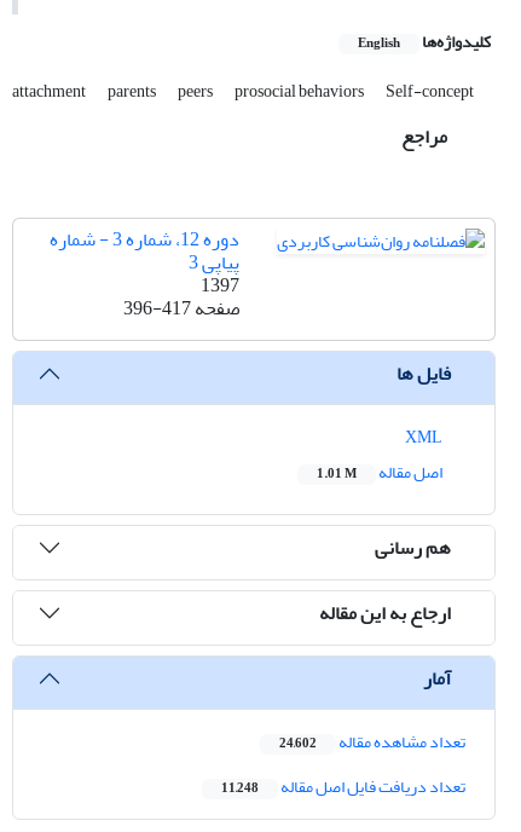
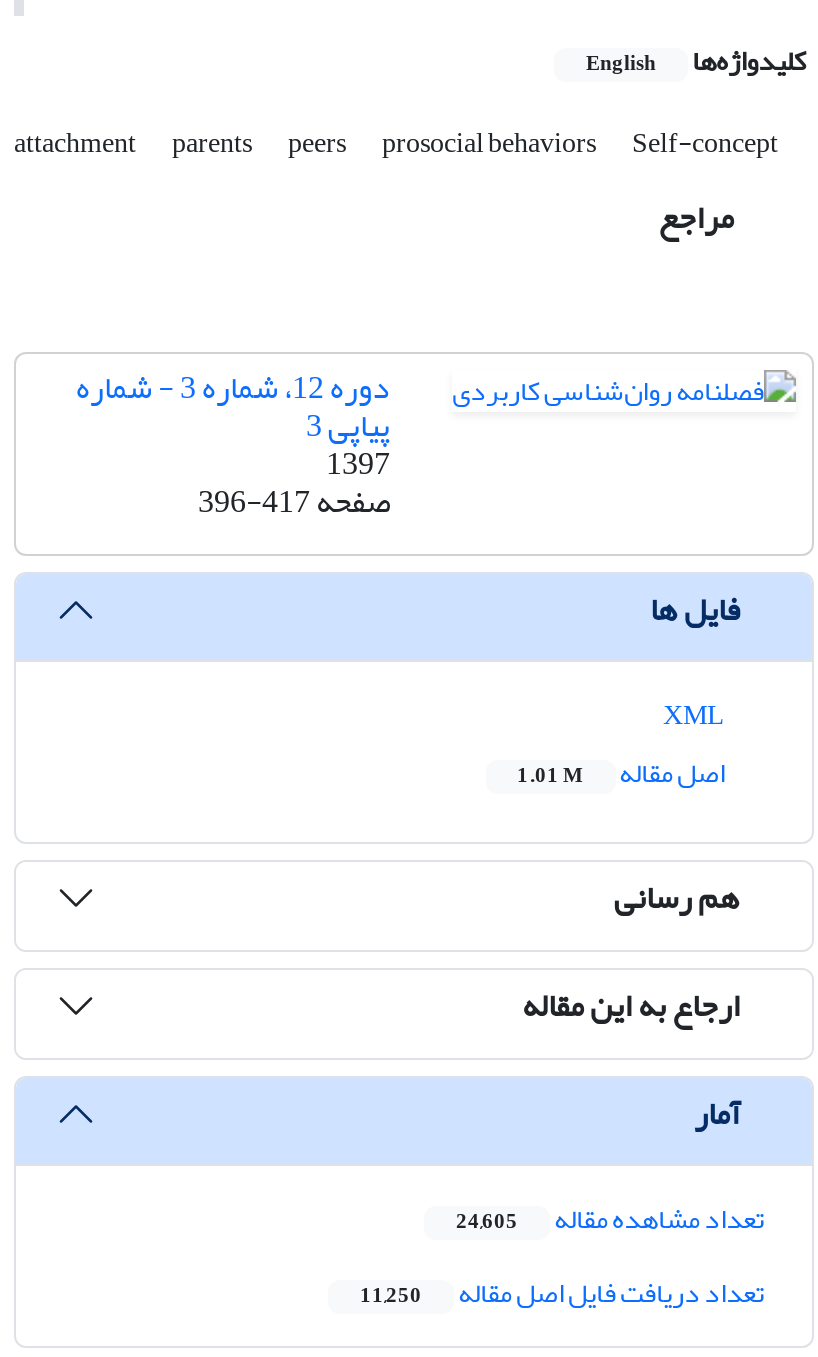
[279,726,465,759] تعداد مشاهده مقاله 24,602 -> [456,1193,764,1247] تعداد مشاهده مقاله 24,605
[221,771,465,803] تعداد دریافت فایل اصل مقاله 11,248 -> [360,1267,764,1321] تعداد دریافت فایل اصل مقاله 11,250

